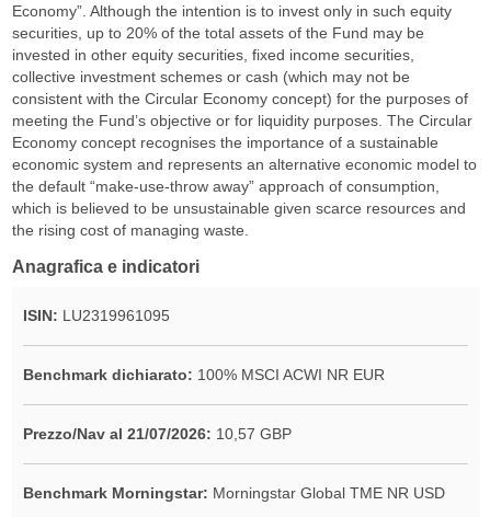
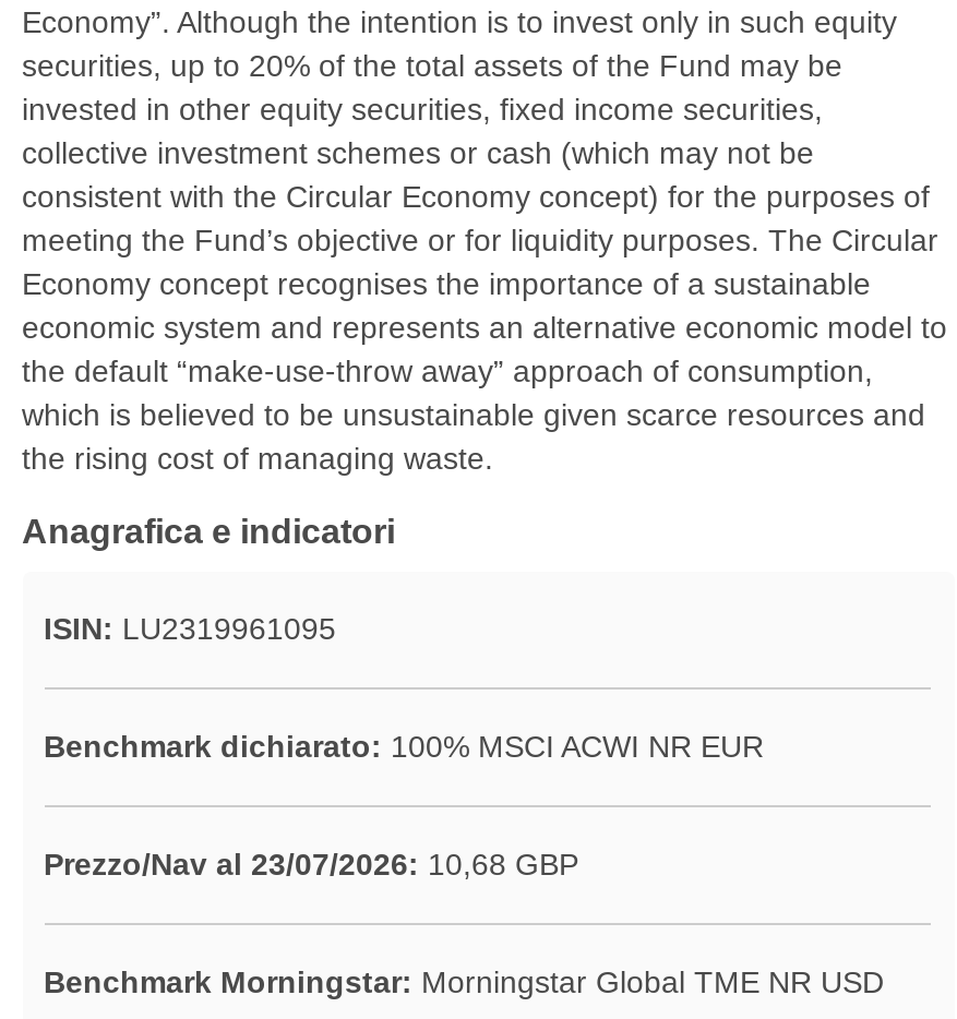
[22,425,291,443] Prezzo/Nav al 21/07/2026: 10,57 GBP -> [44,847,578,882] Prezzo/Nav al 23/07/2026: 10,68 GBP

